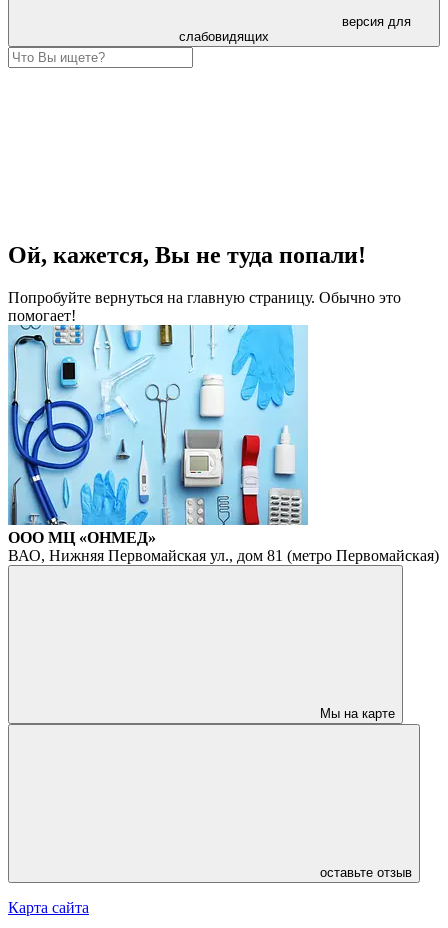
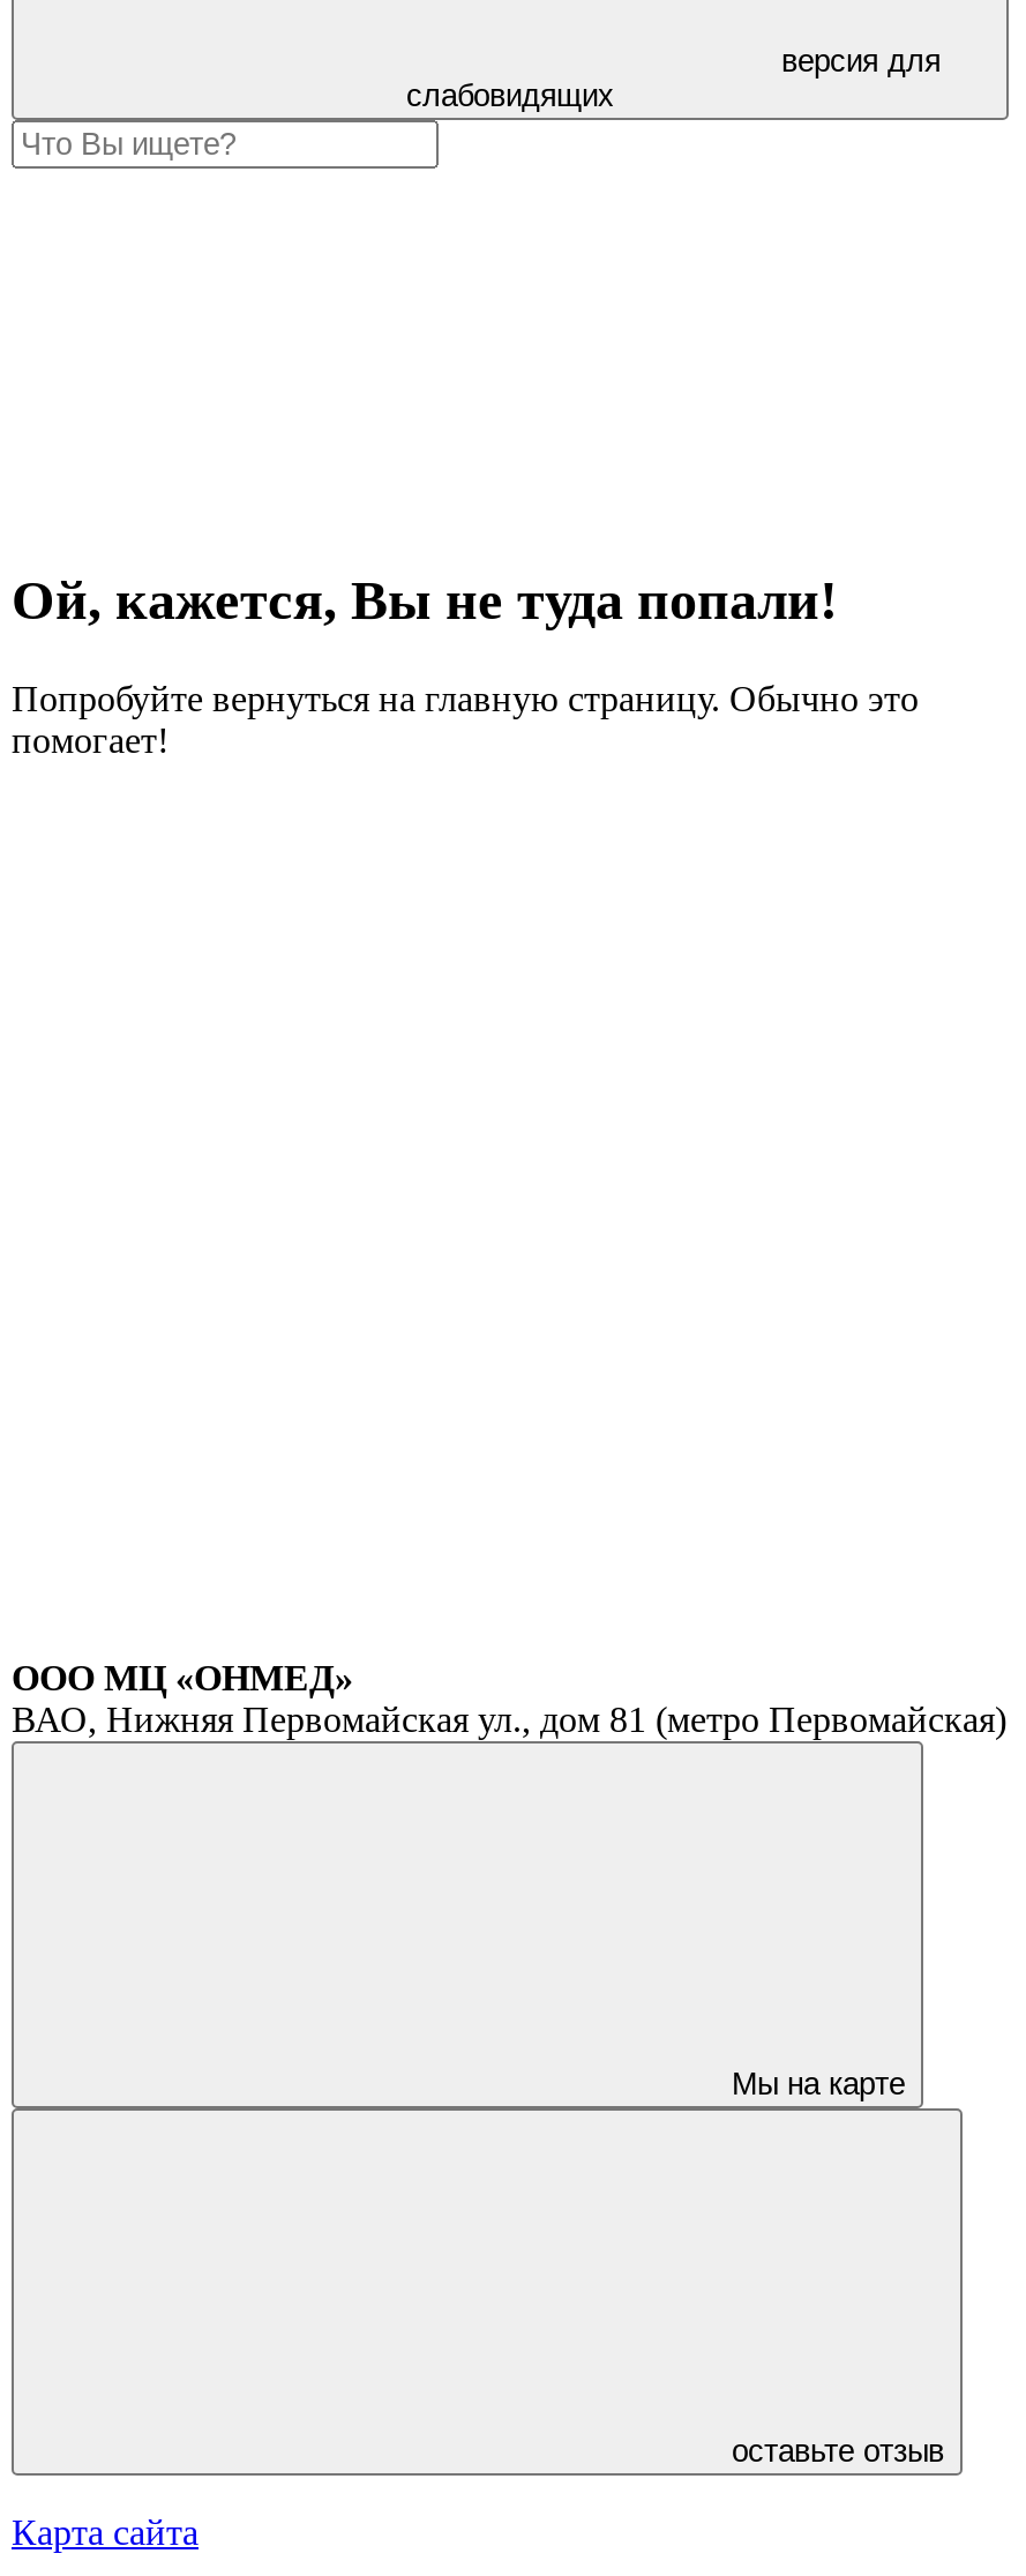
[7,324,309,526] [image] -> none

